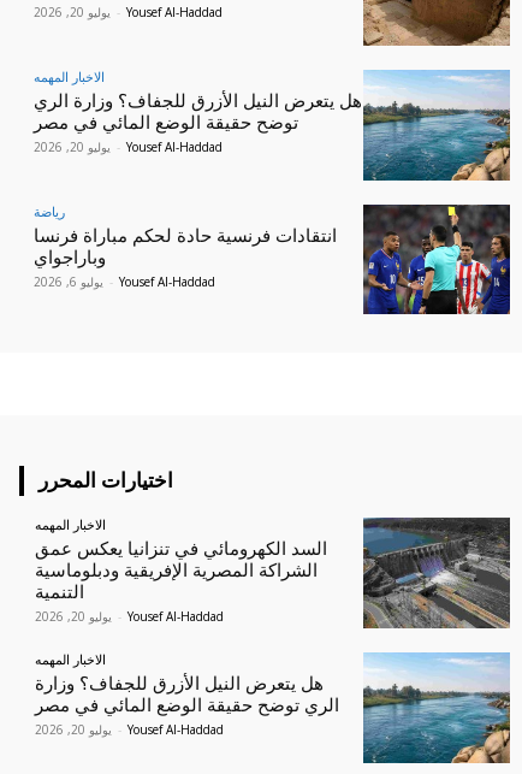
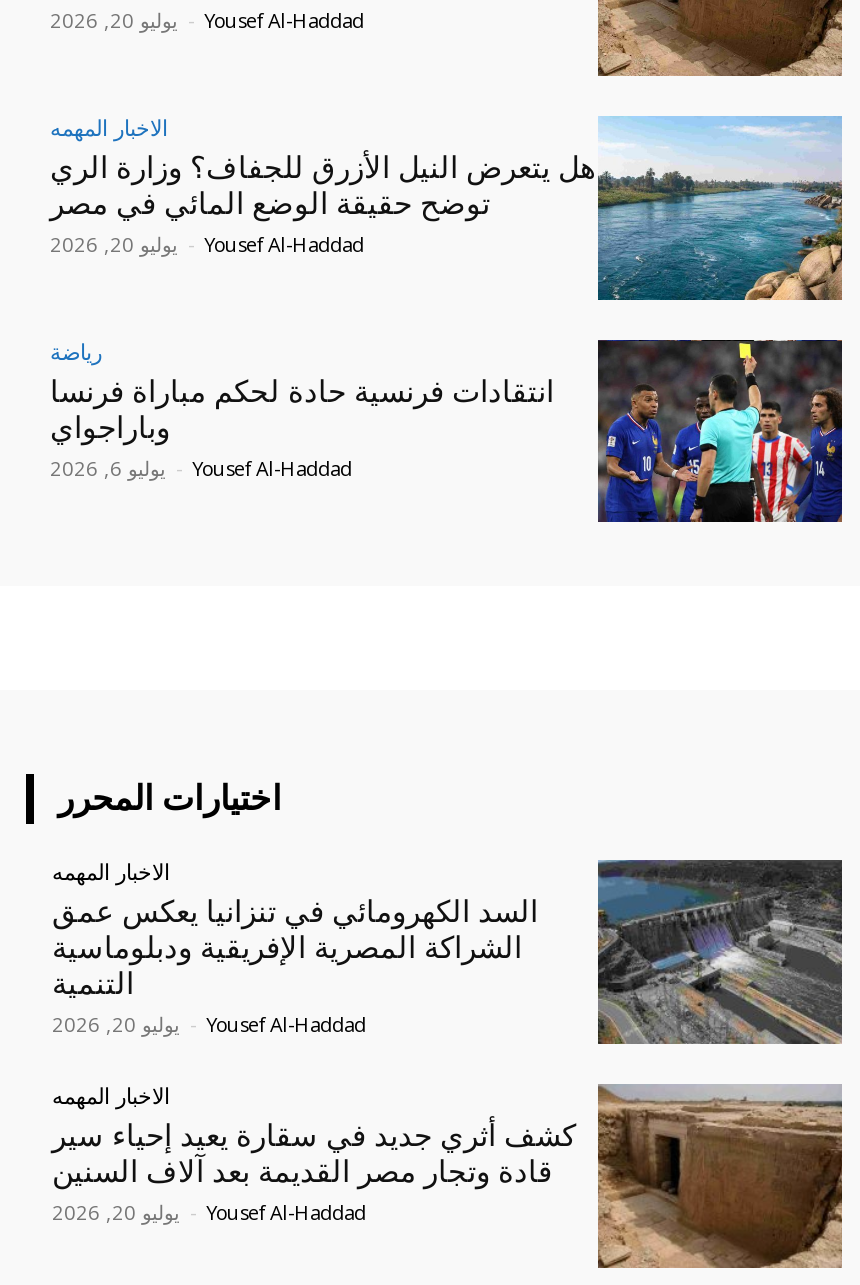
[35,652,510,764] [image] | هل يتعرض النيل الأزرق للجفاف؟ وزارة | الري توضح حقيقة الوضع المائي في مصر -> [52,1084,844,1270] [image] | كشف أثري جديد في سقارة يعيد إحياء سير | قادة وتجار مصر القديمة بعد آلاف السنين

